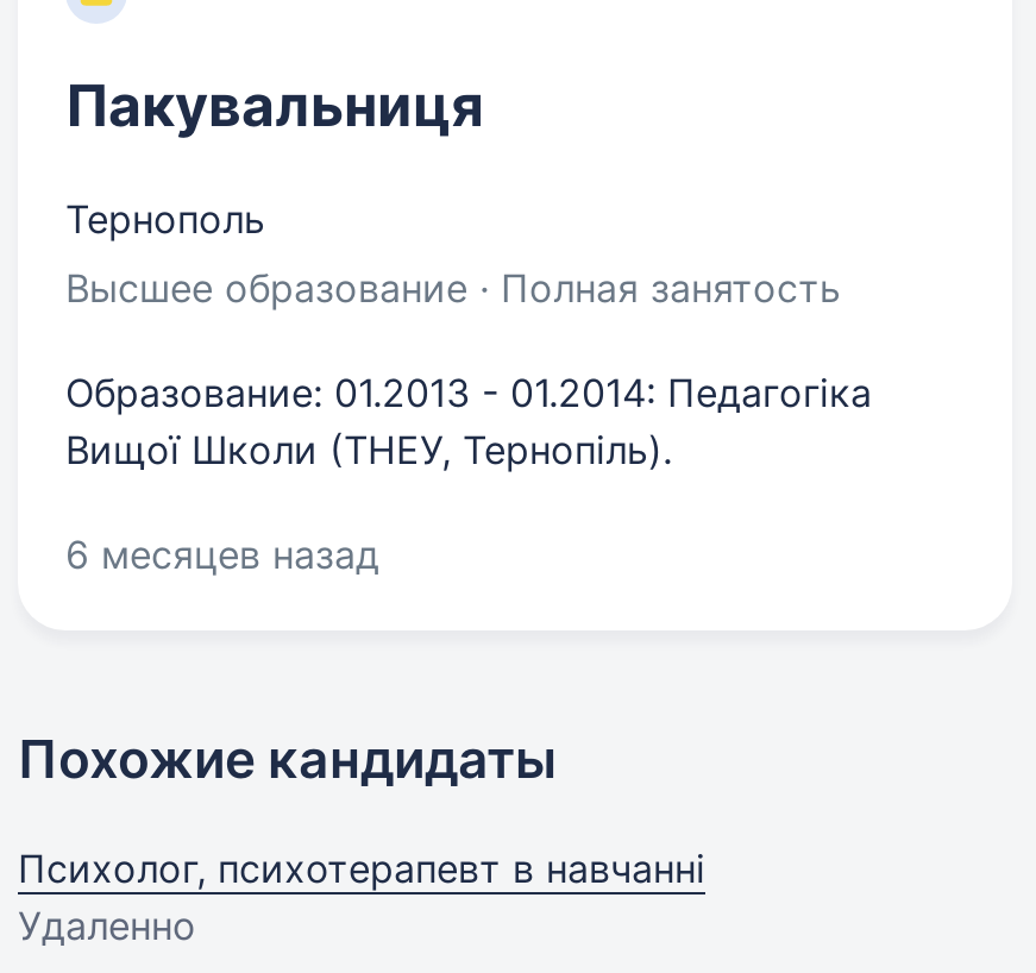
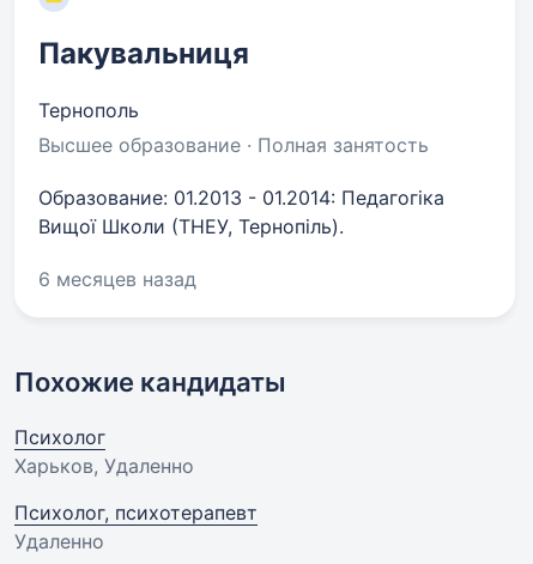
[18,845,705,892] Психолог, психотерапевт в навчанні -> [14,425,258,524] Психолог | Харьков, Удаленно | Психолог, психотерапевт

